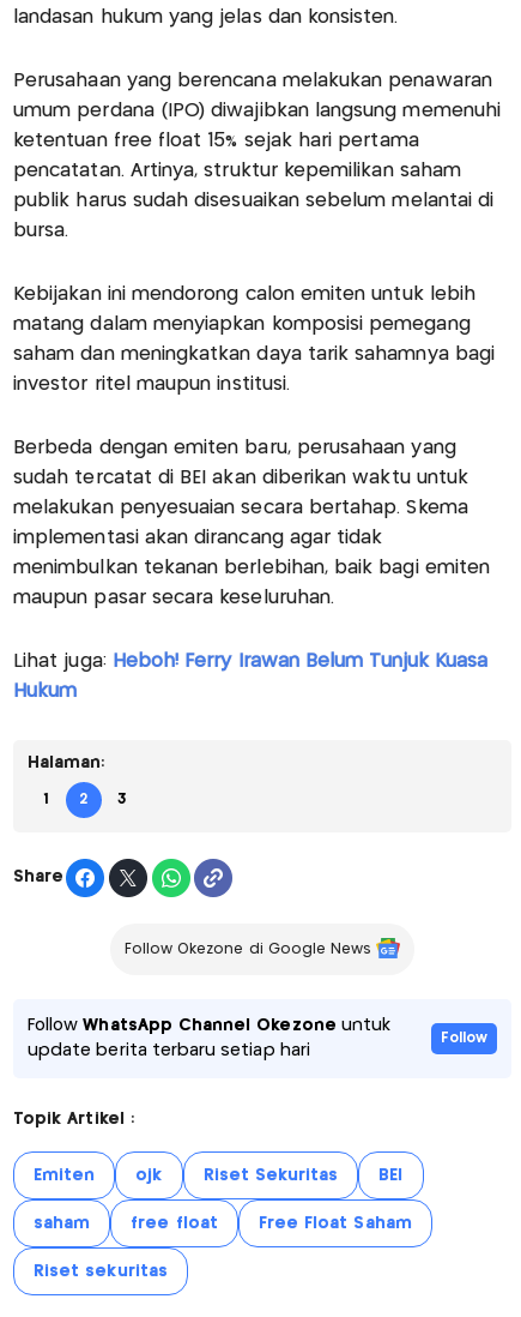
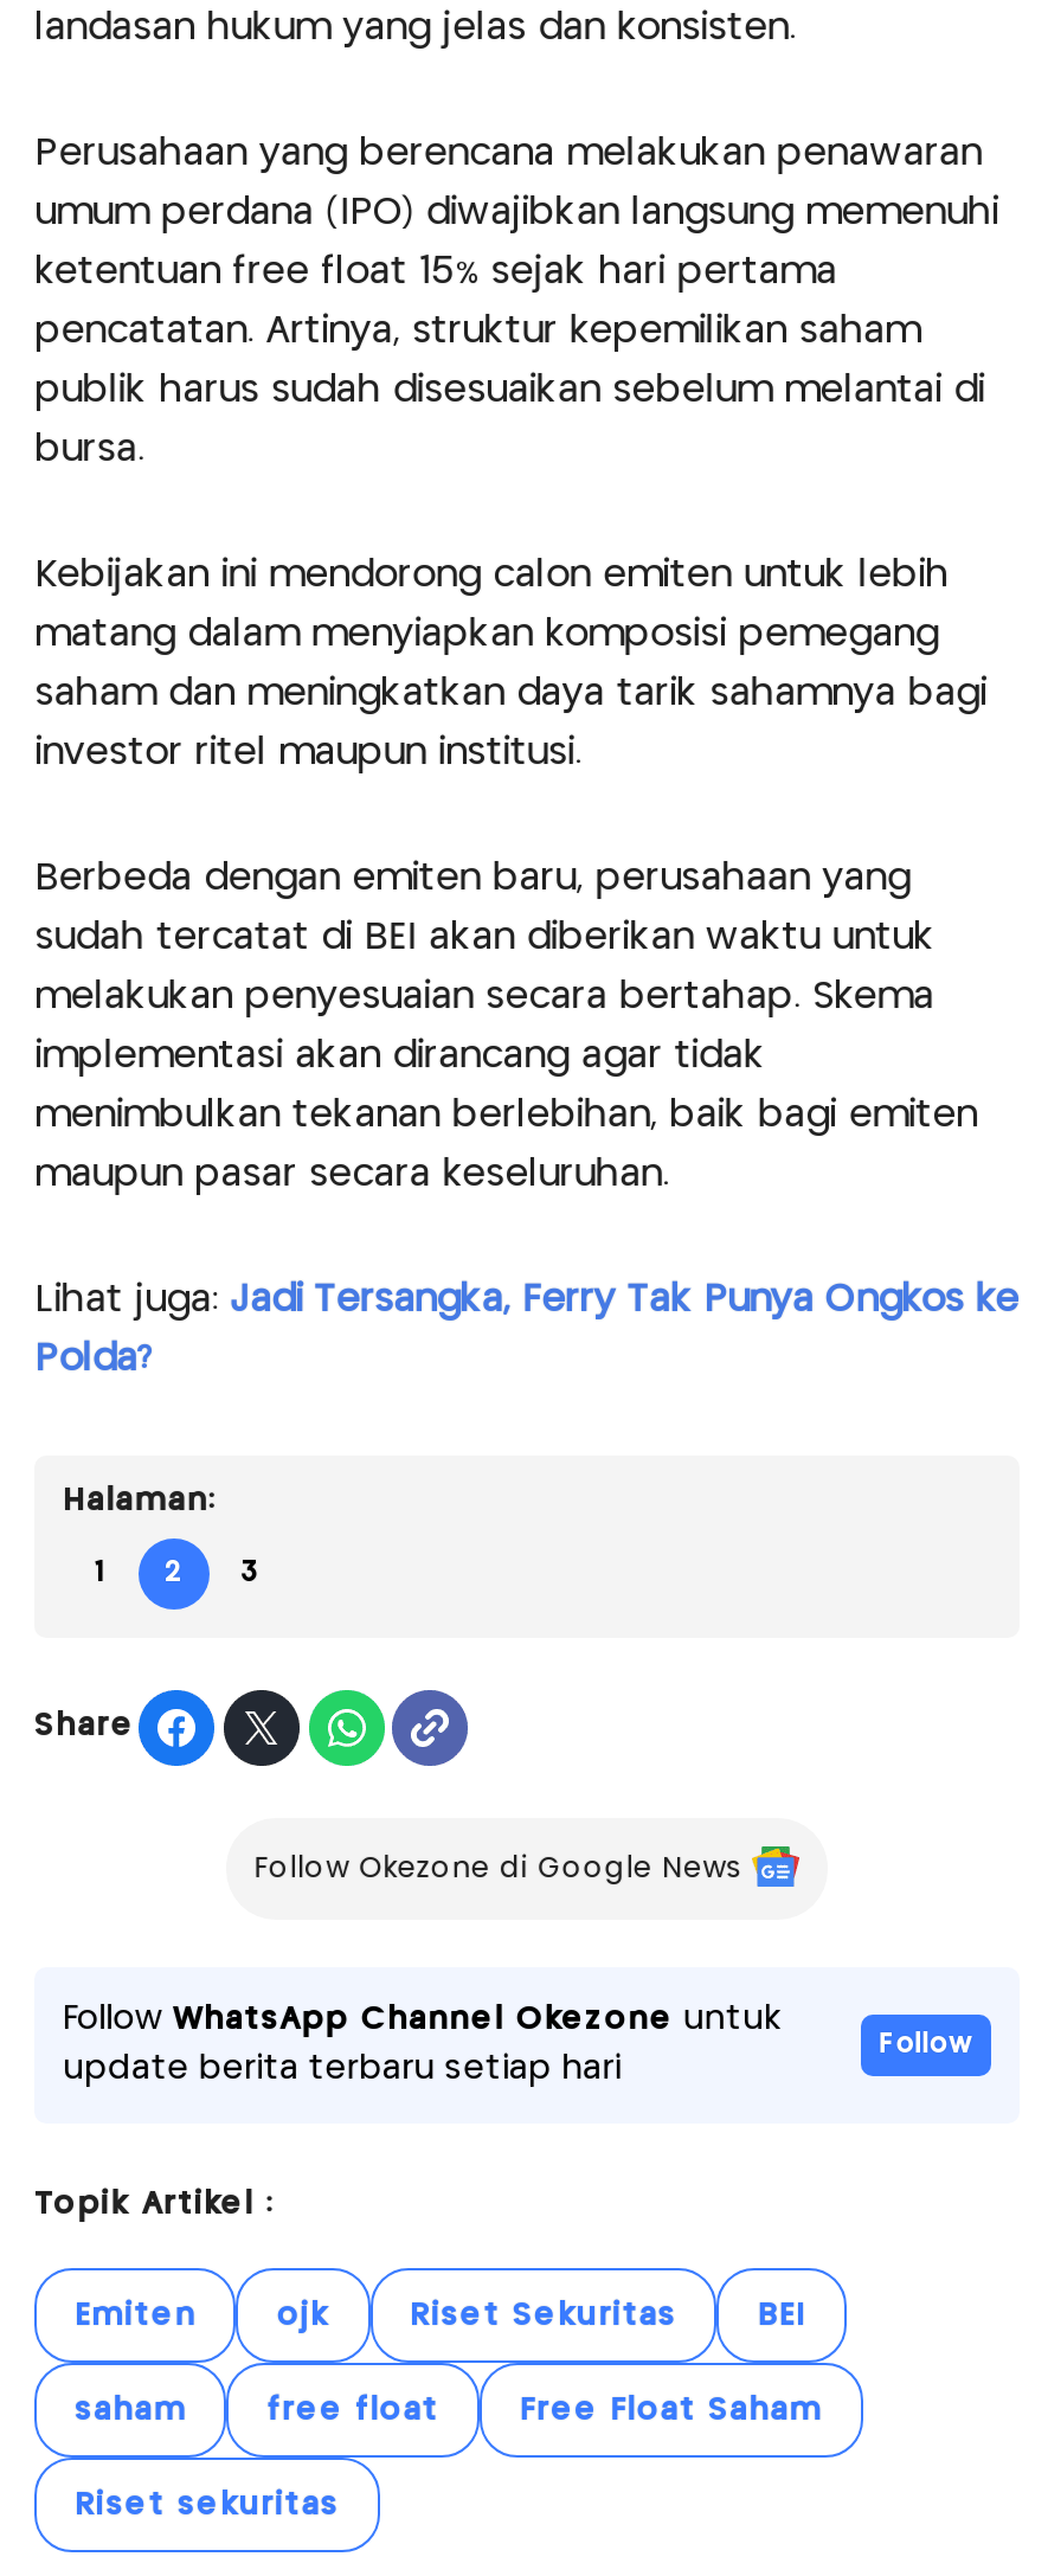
[13,653,488,670] Lihat juga: Heboh! Ferry Irawan Belum Tunjuk Kuasa -> [34,1283,1018,1318] Lihat juga: Jadi Tersangka, Ferry Tak Punya Ongkos ke
[13,682,77,700] Hukum -> [34,1342,151,1377] Polda?

